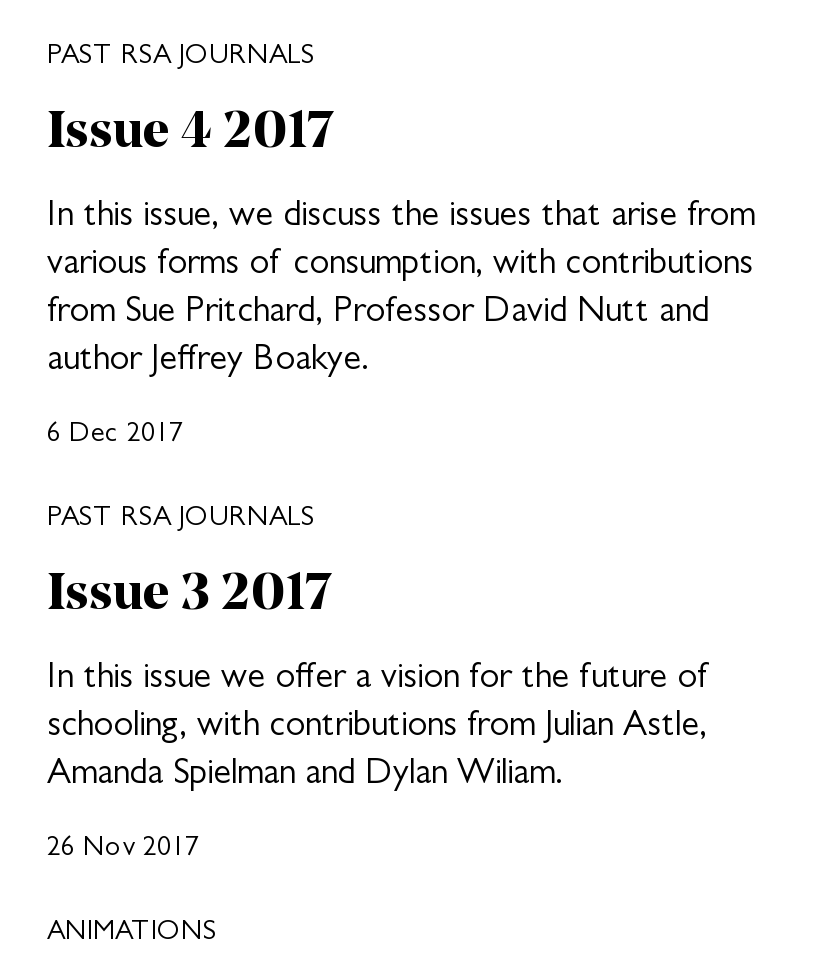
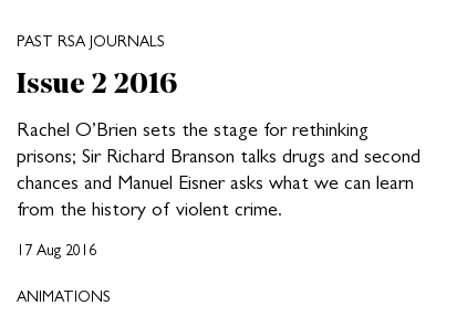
[47,96,755,860] Issue 4 2017 | In this issue, we discuss the issues that arise from | various forms of consumption, with contributions | from Sue Pritchard, Professor David Nutt and | author Jeffrey Boakye. | 6 Dec 2017 | PAST RSA JOURNALS | Issue 3 2017 | In this issue we offer a vision for the future of | schooling, with contributions from Julian Astle, | Amanda Spielman and Dylan Wiliam. | 26 Nov 2017 -> [17,65,420,258] Issue 2 2016 | Rachel O’Brien sets the stage for rethinking | prisons; Sir Richard Branson talks drugs and second | chances and Manuel Eisner asks what we can learn | from the history of violent crime. | 17 Aug 2016

